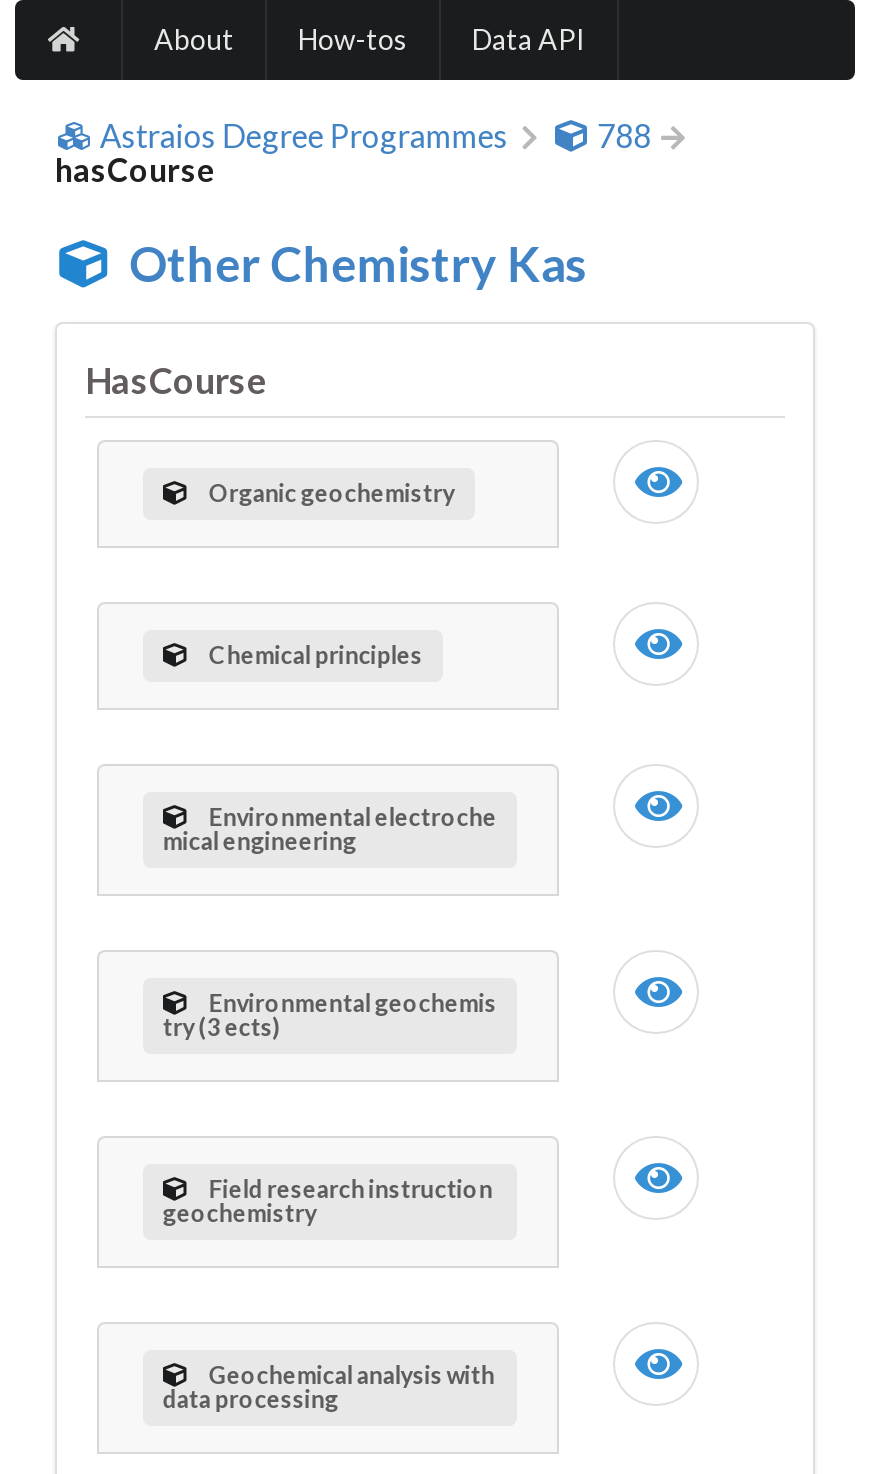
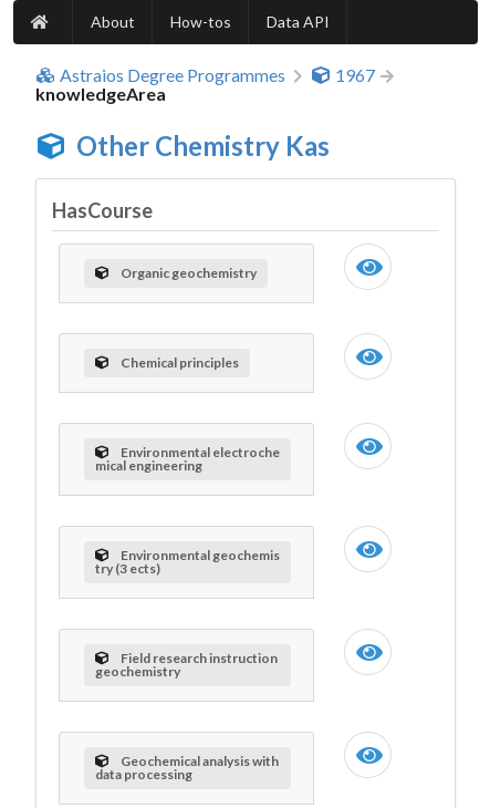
[55,116,651,187] 788 | hasCourse -> [35,64,375,104] 1967 | knowledgeArea

